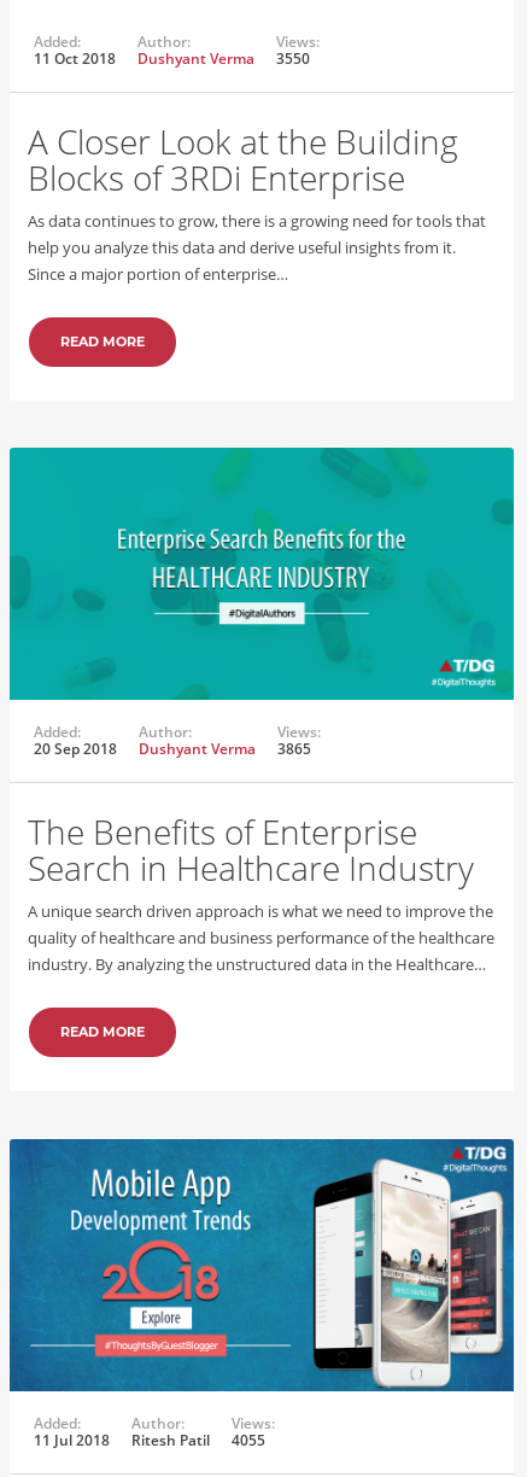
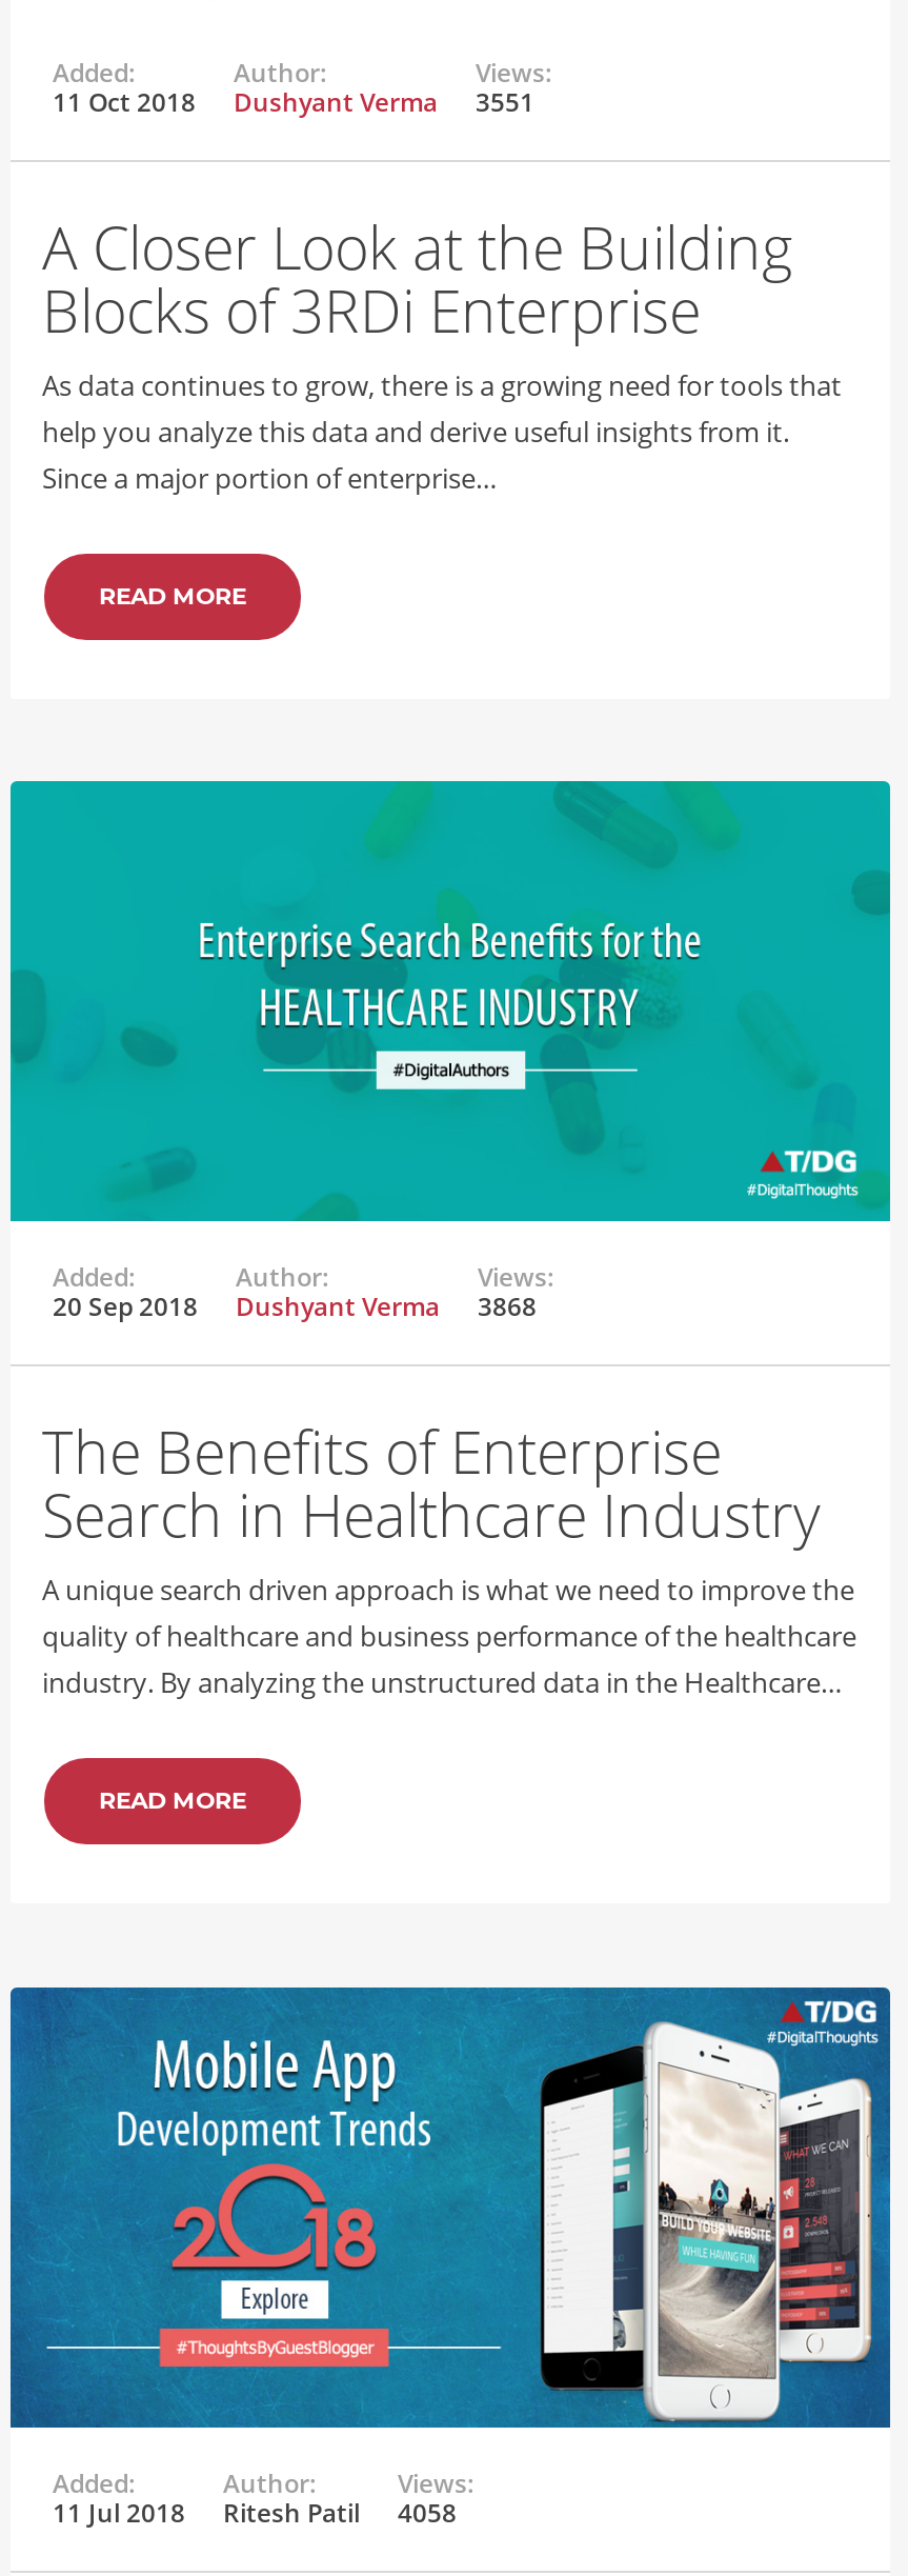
[34,48,310,68] 11 Oct 2018 Dushyant Verma 3550 -> [53,83,534,119] 11 Oct 2018 Dushyant Verma 3551
[34,738,311,759] 20 Sep 2018 Dushyant Verma 3865 -> [53,1289,537,1324] 20 Sep 2018 Dushyant Verma 3868
[34,1430,265,1450] 11 Jul 2018 Ritesh Patil 4055 -> [53,2495,457,2531] 11 Jul 2018 Ritesh Patil 4058

